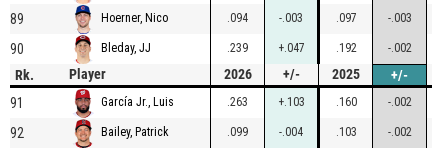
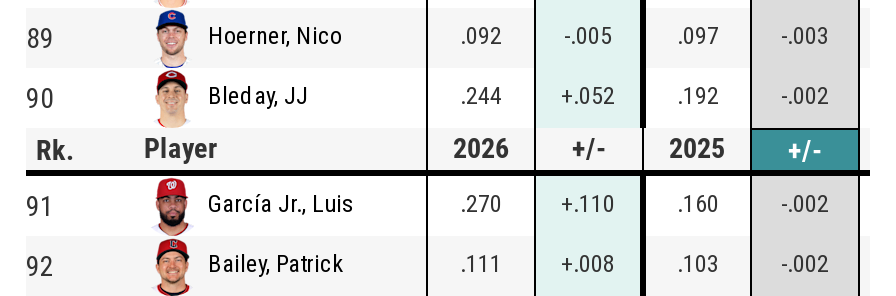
[227,11,248,25] .094 -> [460,21,502,49] .092
[279,11,303,25] -.003 -> [564,21,612,49] -.005
[227,41,248,55] .239 -> [460,81,502,109] .244
[277,41,304,55] +.047 -> [561,81,615,109] +.052
[227,95,248,109] .263 -> [460,189,502,217] .270
[277,95,304,109] +.103 -> [561,189,615,217] +.110
[227,125,248,139] .099 -> [460,249,502,277] .111
[279,125,303,139] -.004 -> [561,249,615,277] +.008

